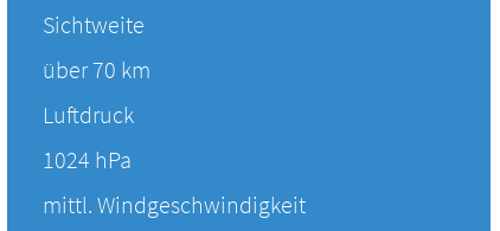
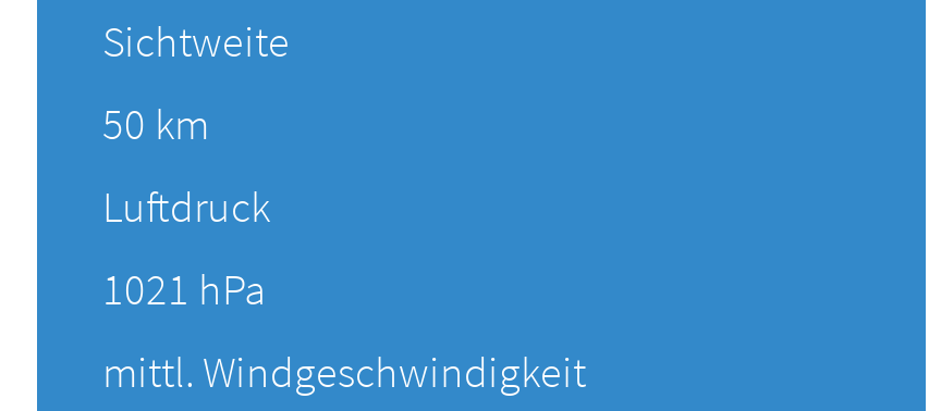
[43,55,150,84] über 70 km -> [102,96,209,150] 50 km
[43,145,132,174] 1024 hPa -> [102,261,266,316] 1021 hPa

